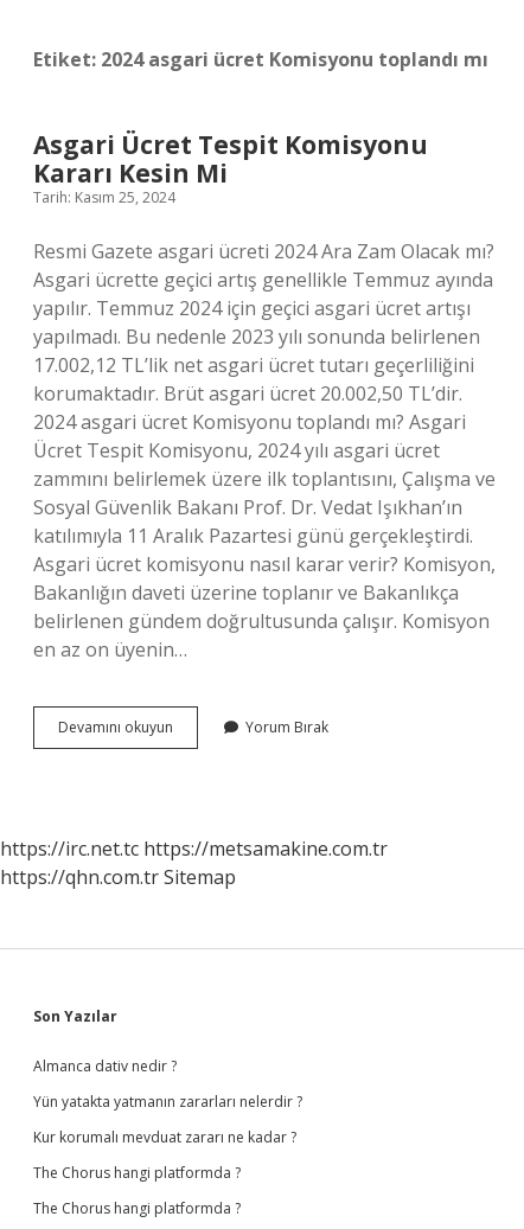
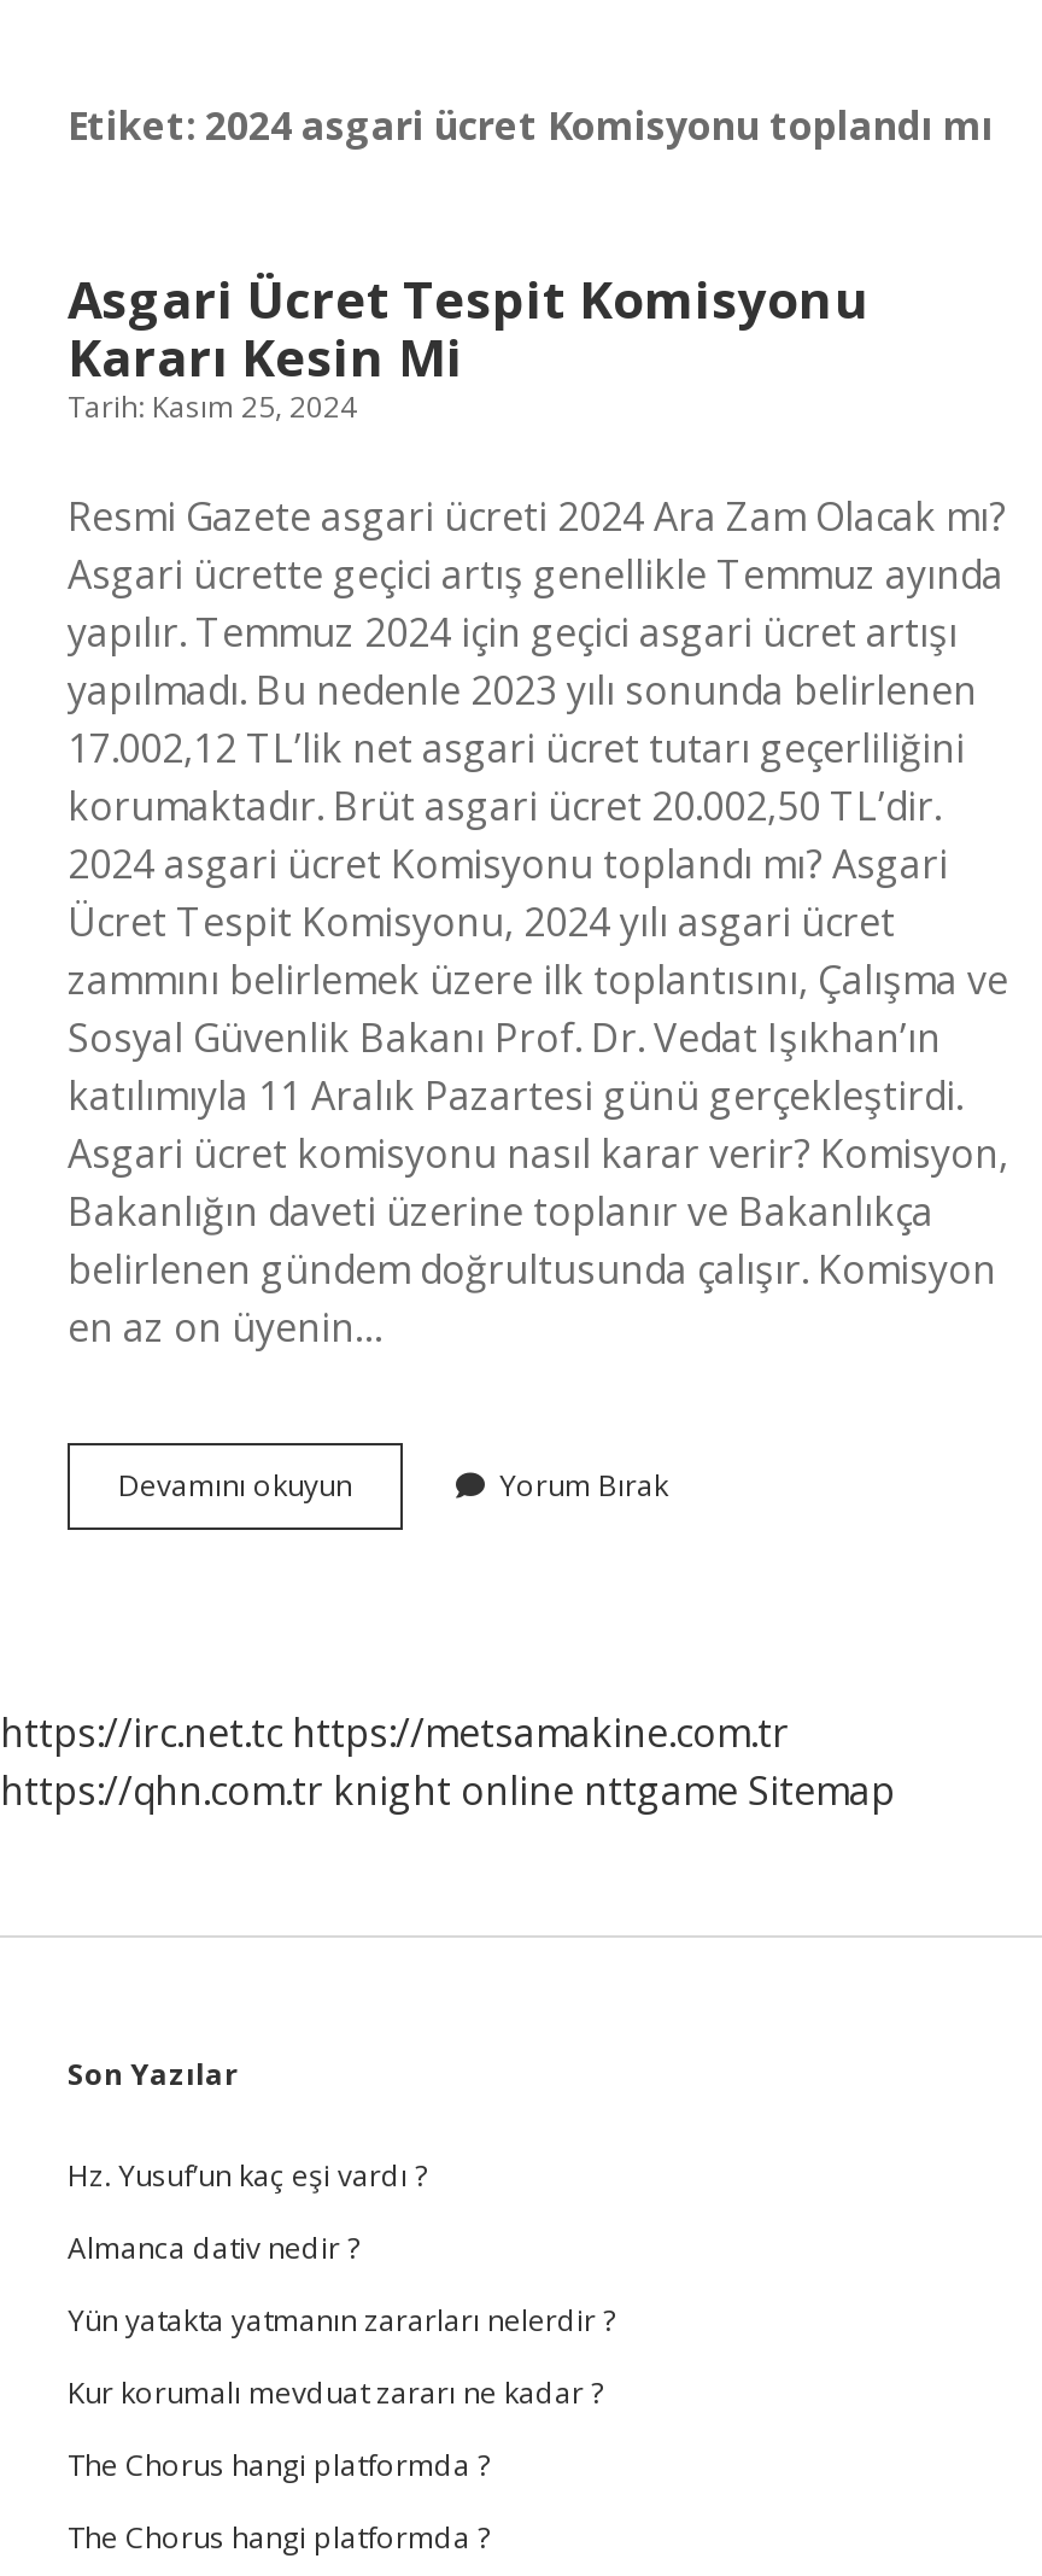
[0,864,236,890] https://qhn.com.tr Sitemap -> [0,1764,895,1817] https://qhn.com.tr knight online nttgame Sitemap
none -> [68,2155,427,2196] Hz. Yusuf’un kaç eşi vardı ?

